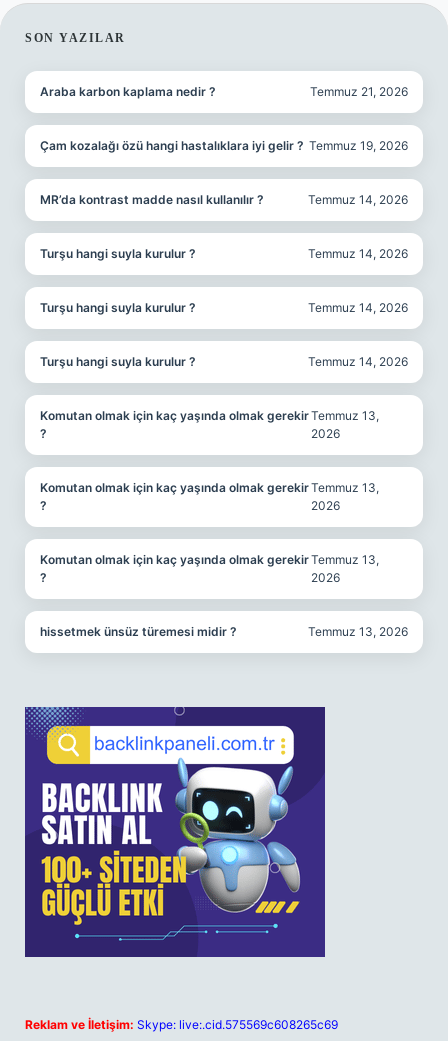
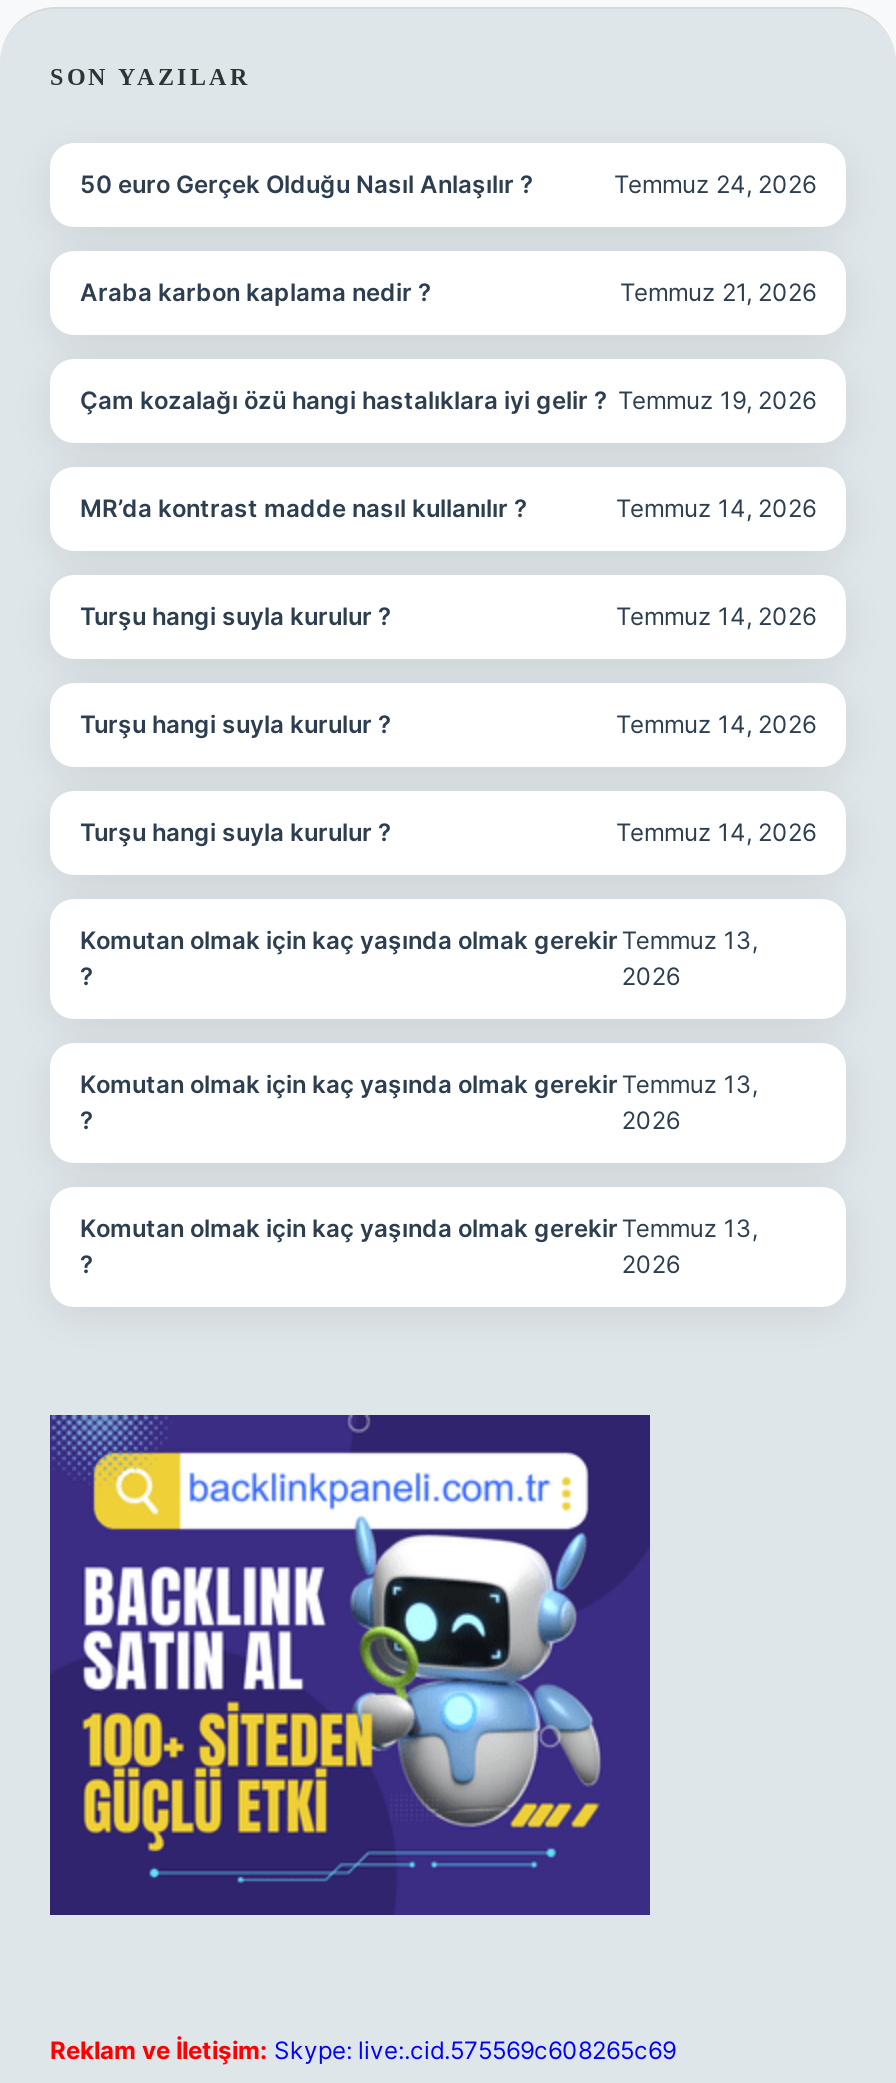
none -> [80,169,816,199] 50 euro Gerçek Olduğu Nasıl Anlaşılır ? | Temmuz 24, 2026
moved [40,84,408,585] -> [80,277,816,1279]: Araba karbon kaplama nedir ? | Temmuz 21, 2026 | Çam kozalağı özü hangi hastalıklara iyi gelir ? Temmuz 19, 2026 | ... | Temmuz 13, | 2026
[40,624,408,639] hissetmek ünsüz türemesi midir ? | Temmuz 13, 2026 -> none

